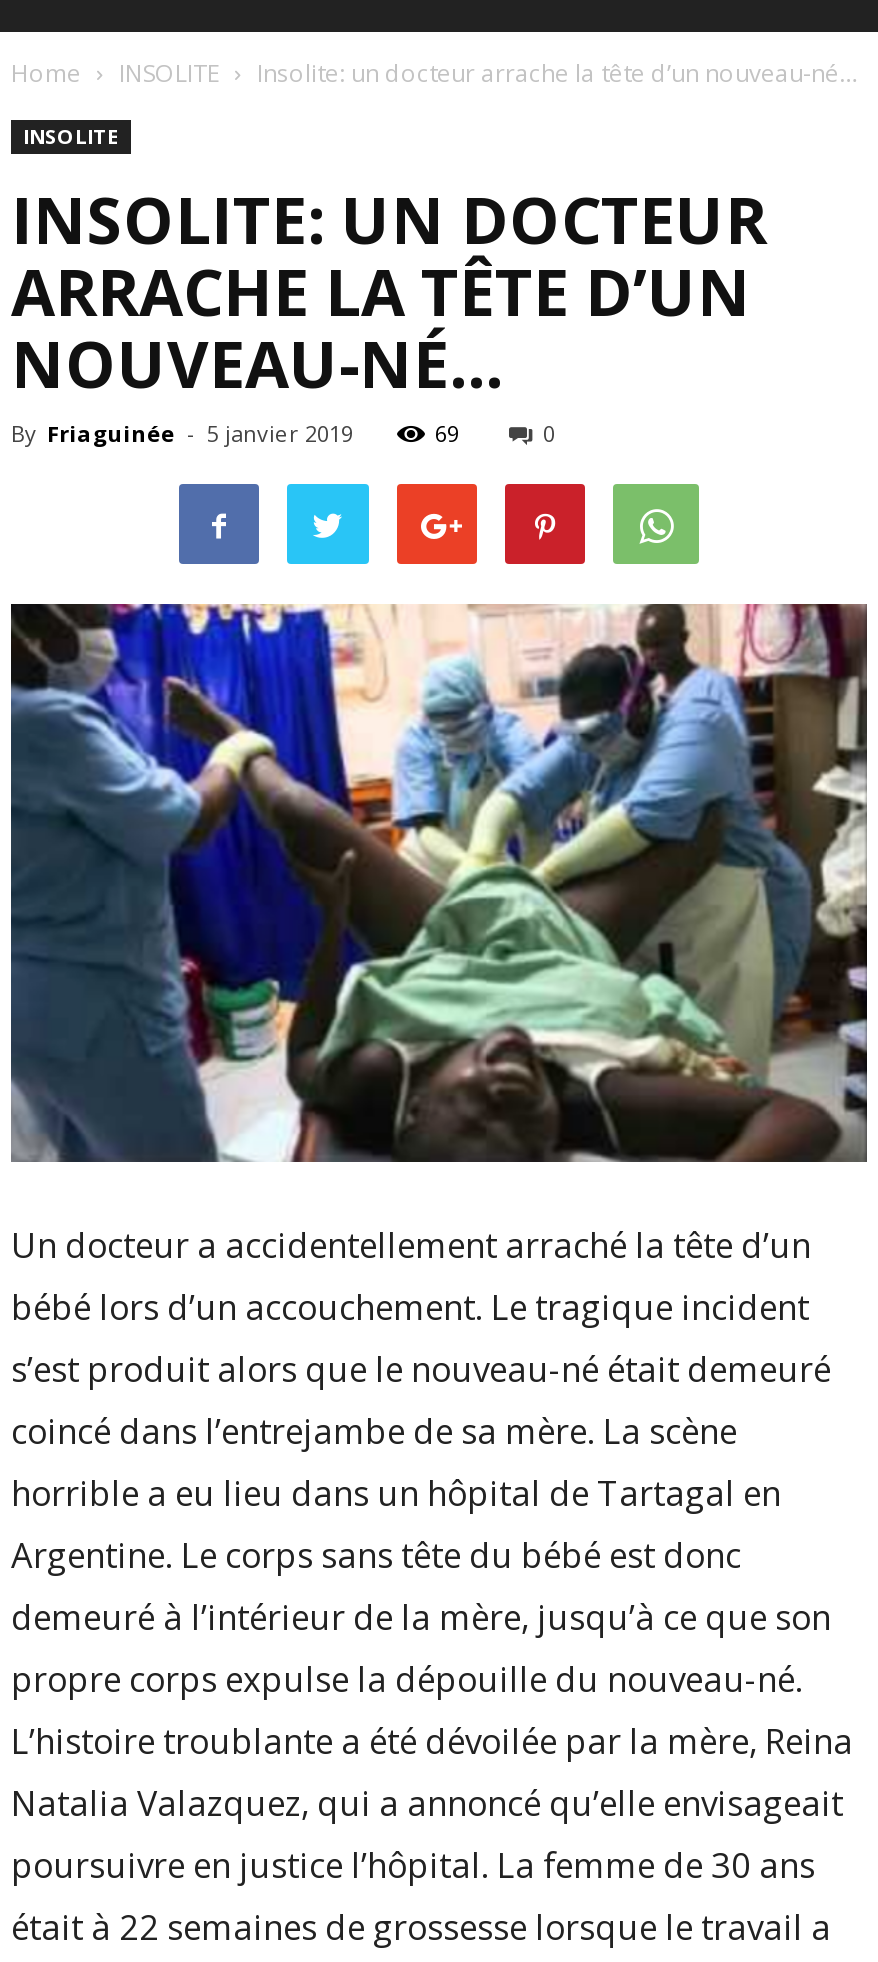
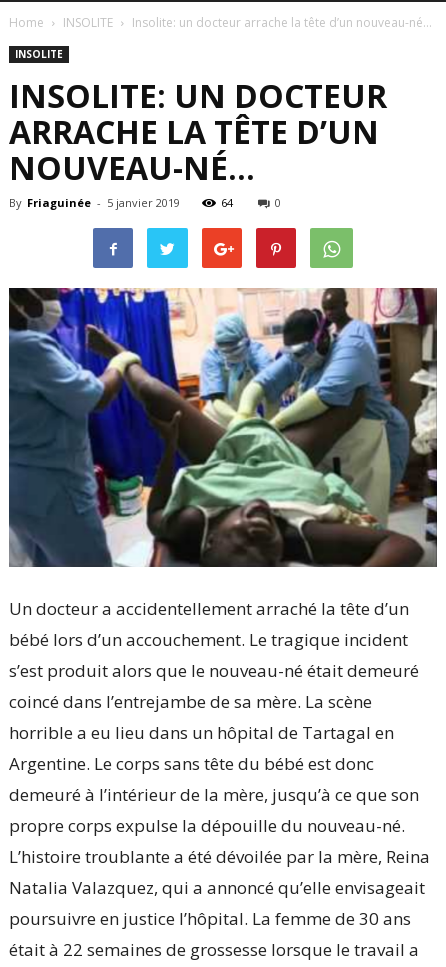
[435,418,459,448] 69 -> [221,195,233,210] 64

